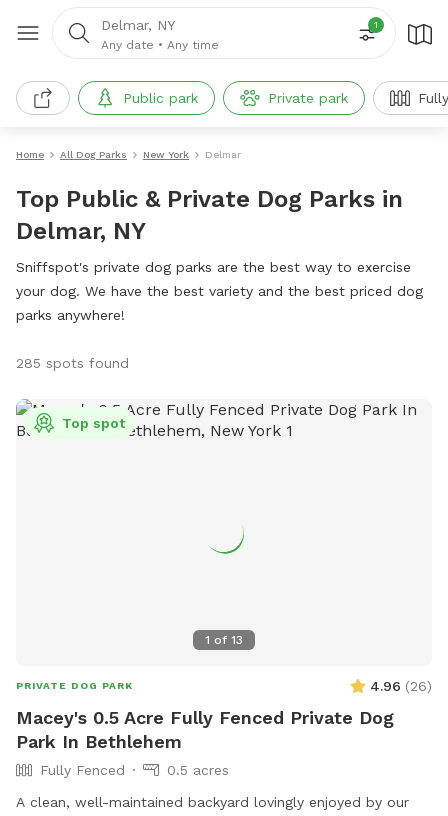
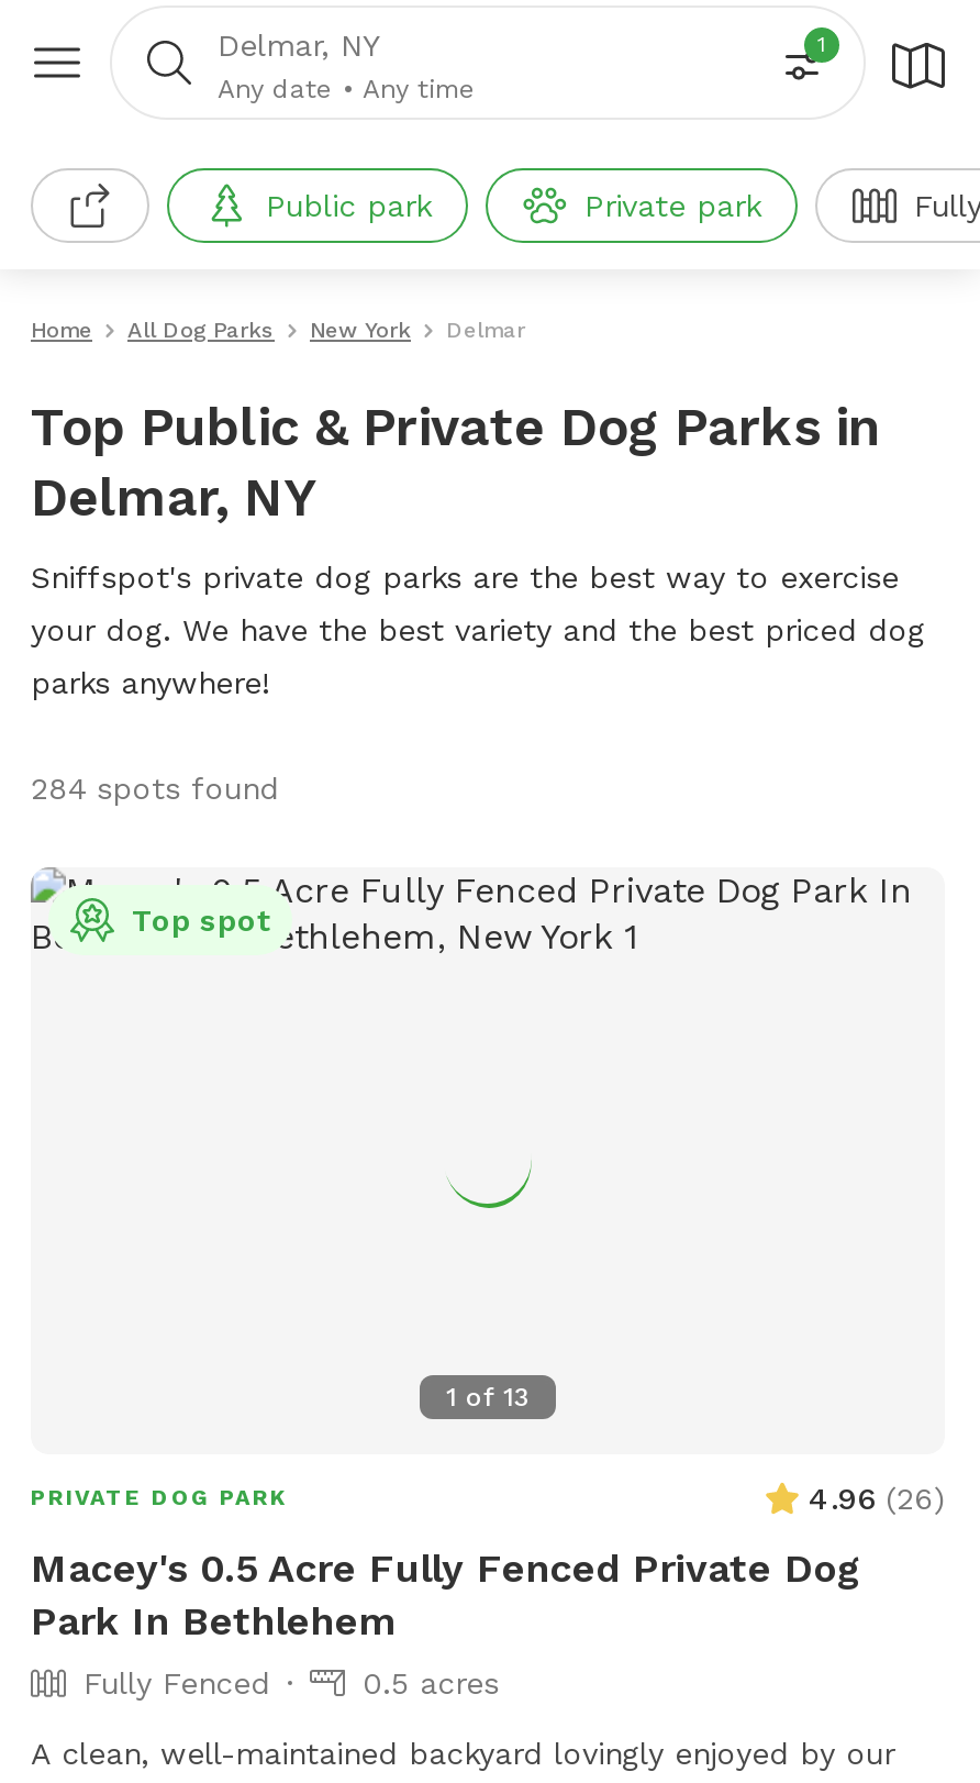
[16,355,129,371] 285 spots found -> [31,771,279,806] 284 spots found

